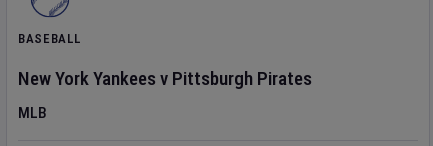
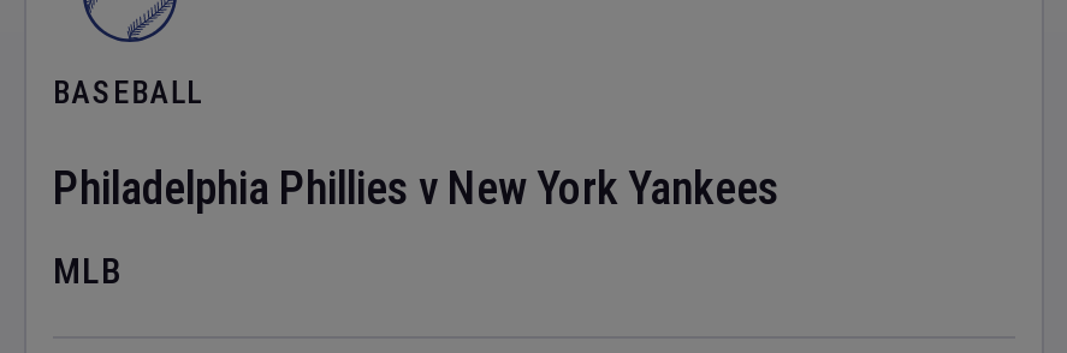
[18,67,312,90] New York Yankees v Pittsburgh Pirates -> [53,161,779,216] Philadelphia Phillies v New York Yankees

